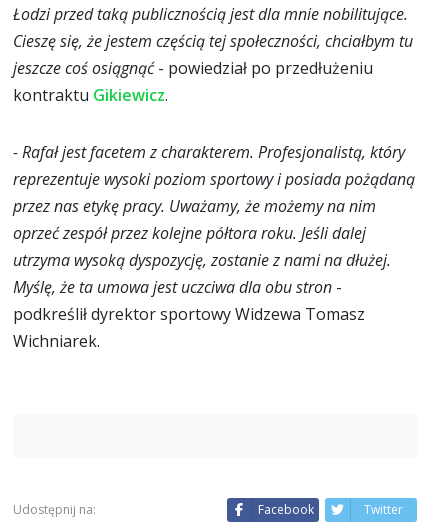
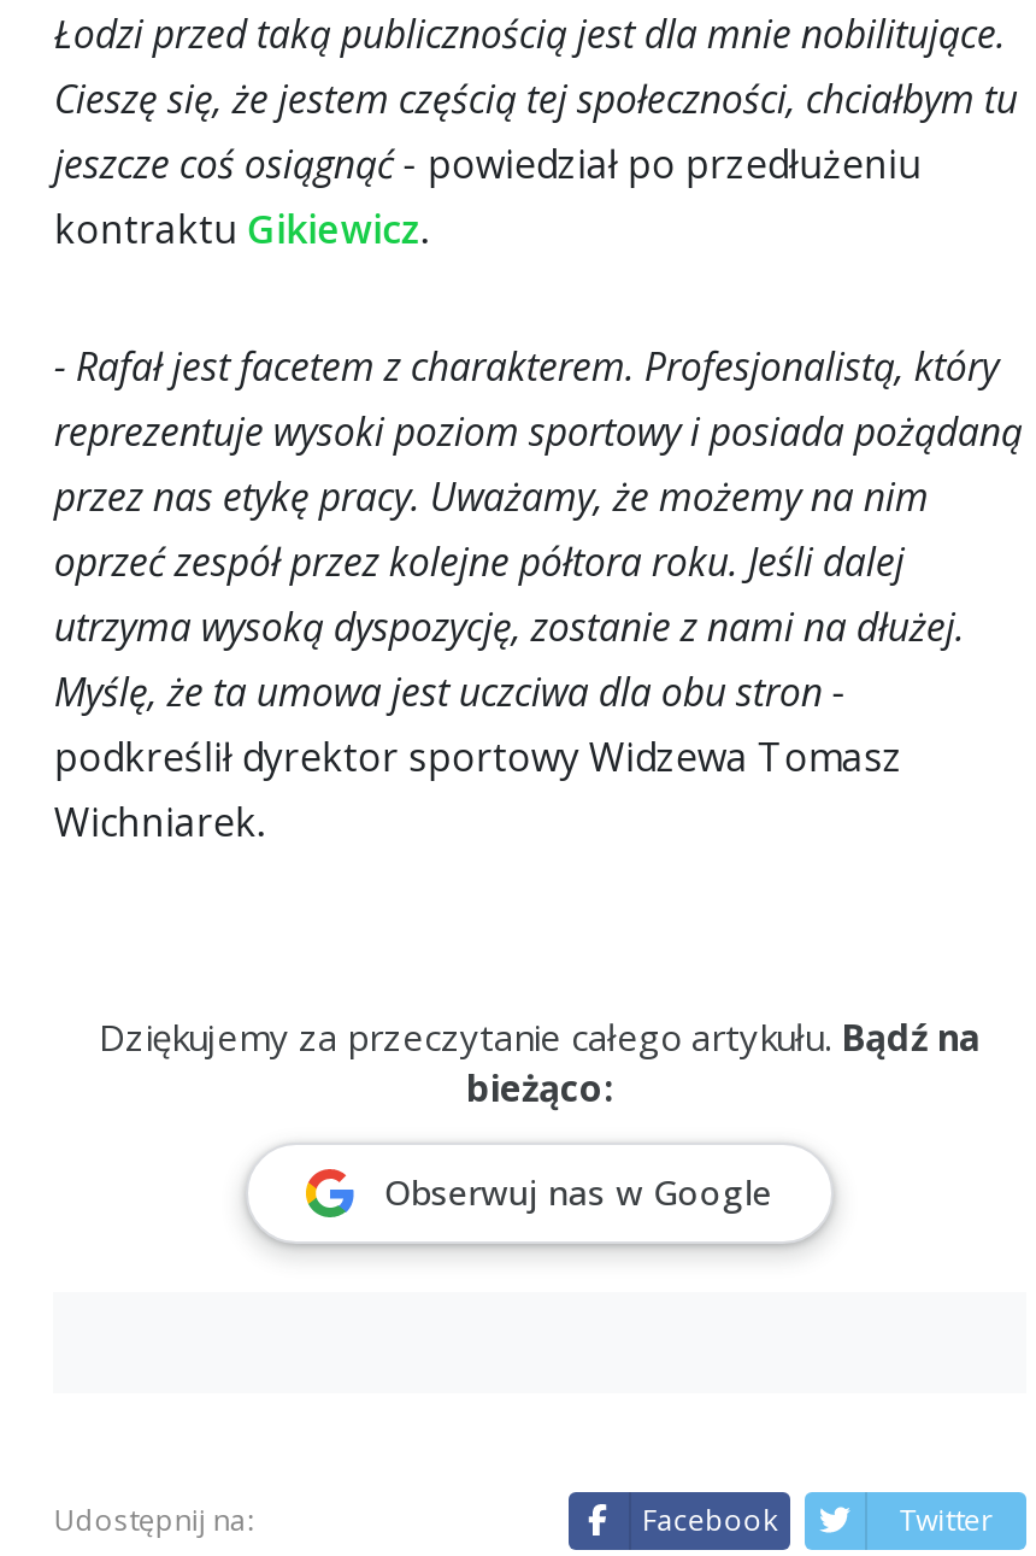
none -> [99,1012,981,1215] Dziękujemy za przeczytanie całego artykułu. Bądź na | bieżąco: | Obserwuj nas w Google

